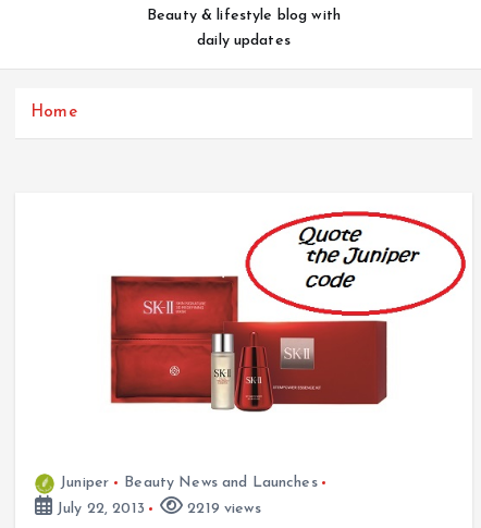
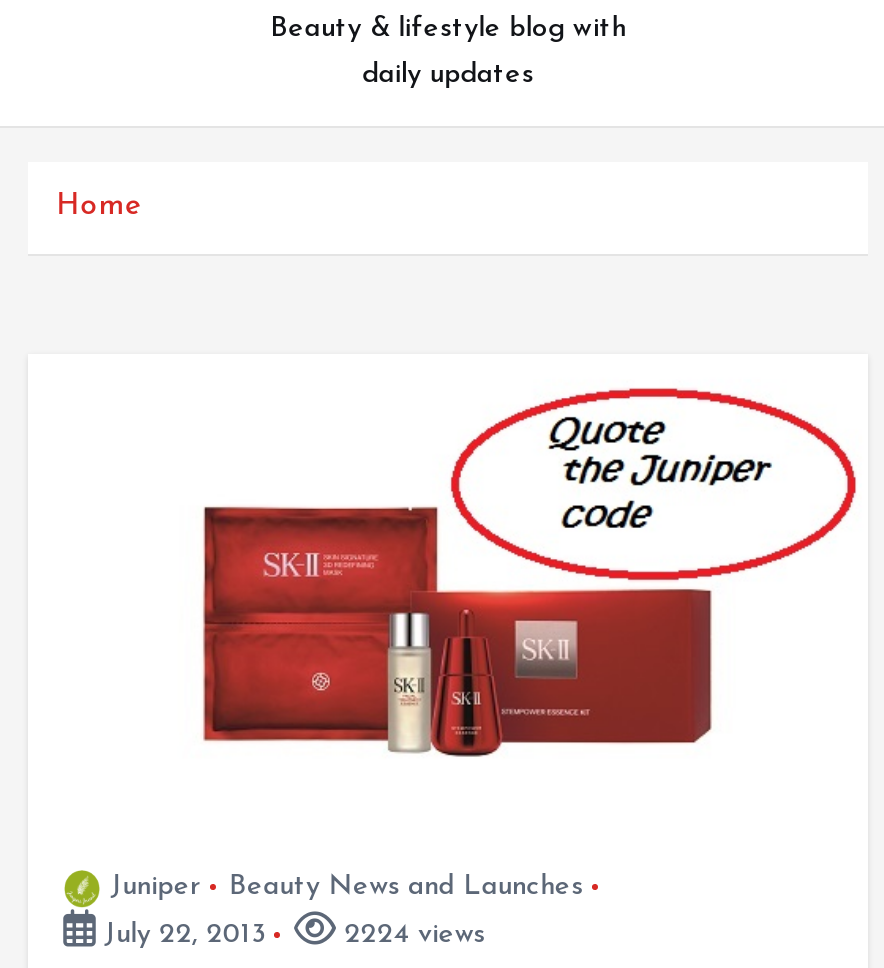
[183,501,261,517] 2219 views -> [336,920,485,950] 2224 views

